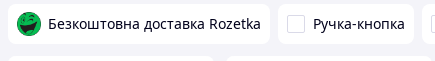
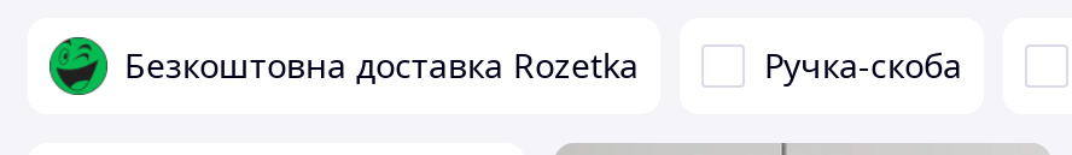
[313,14,405,33] Ручка-кнопка -> [764,42,962,88] Ручка-скоба

